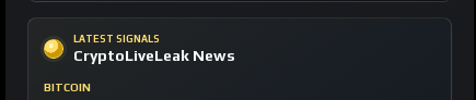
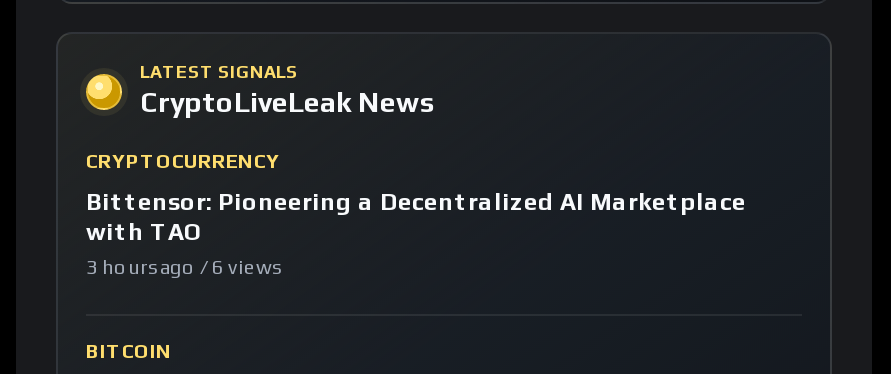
none -> [86,150,746,278] CRYPTOCURRENCY | Bittensor: Pioneering a Decentralized AI Marketplace | with TAO | 3 hours ago / 6 views

